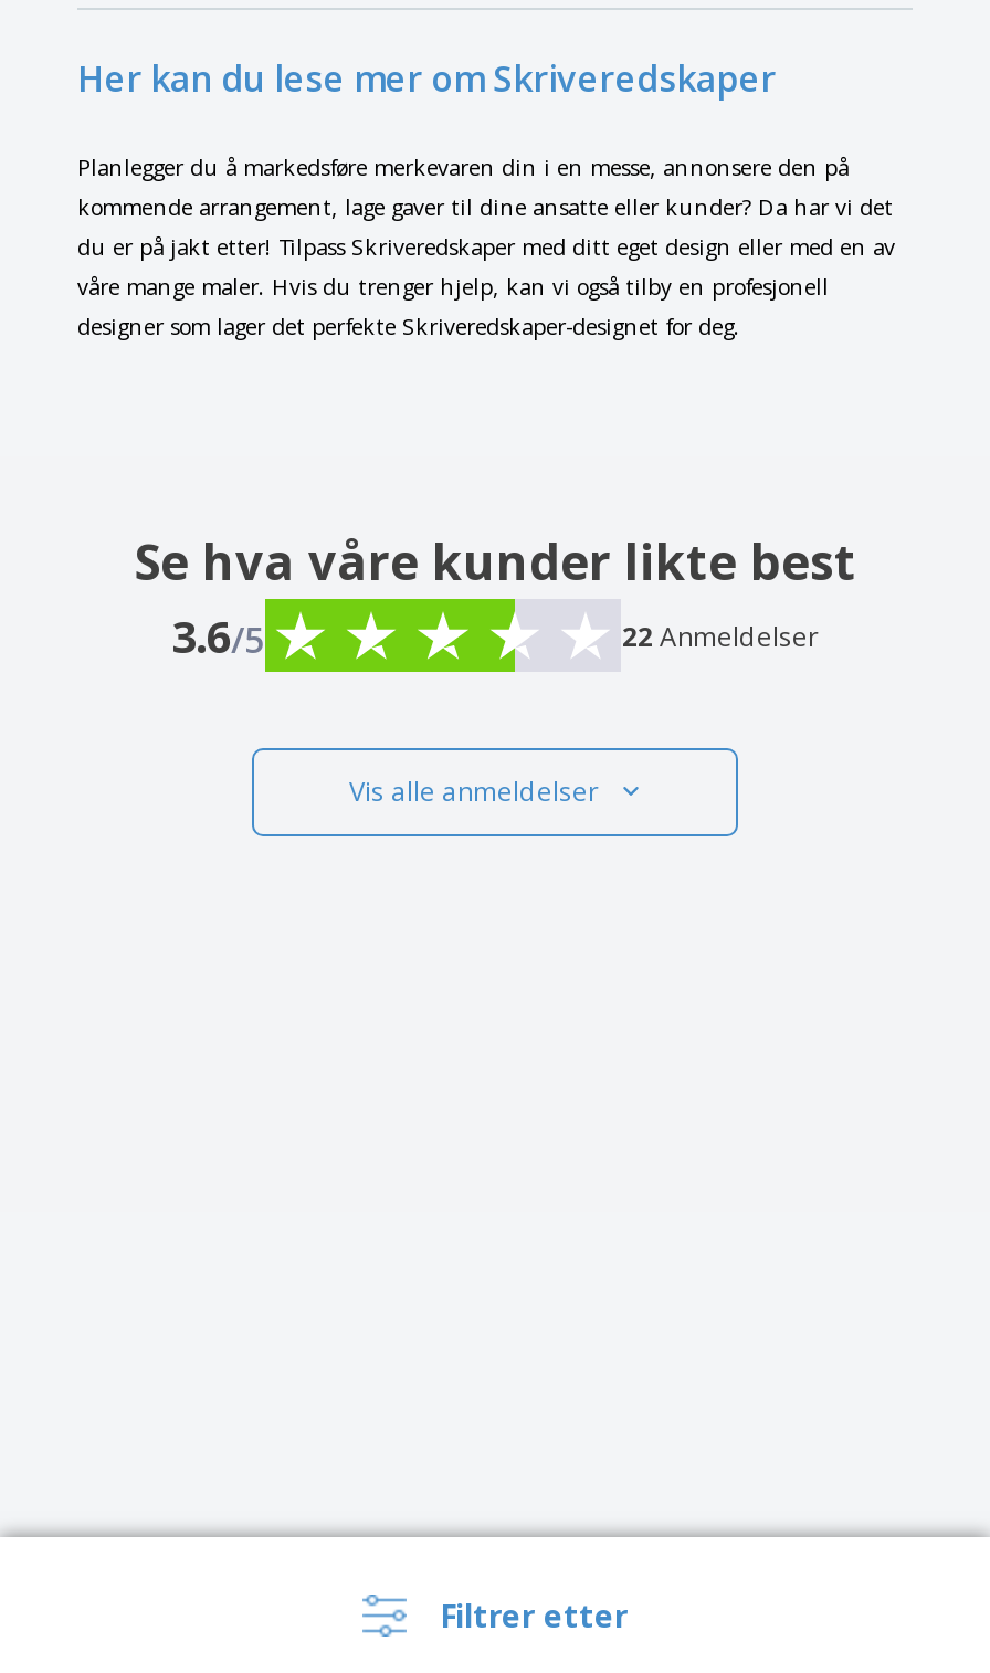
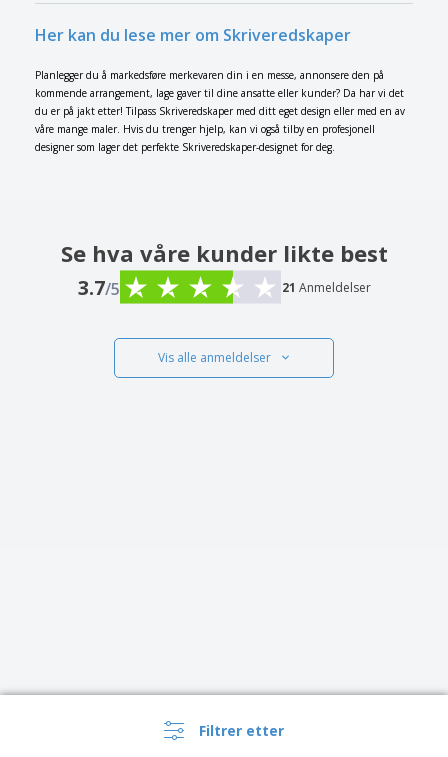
[171,606,264,665] 3.6/5 -> [77,274,119,301] 3.7/5
[622,617,819,654] 22 Anmeldelser -> [281,279,370,296] 21 Anmeldelser

